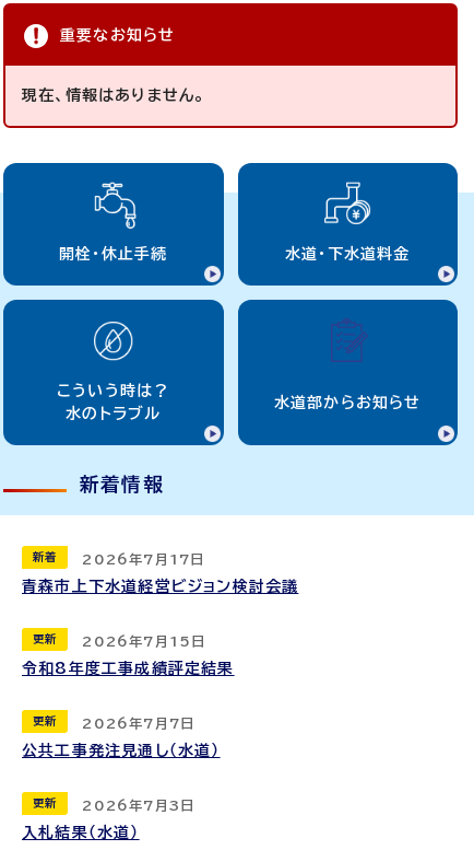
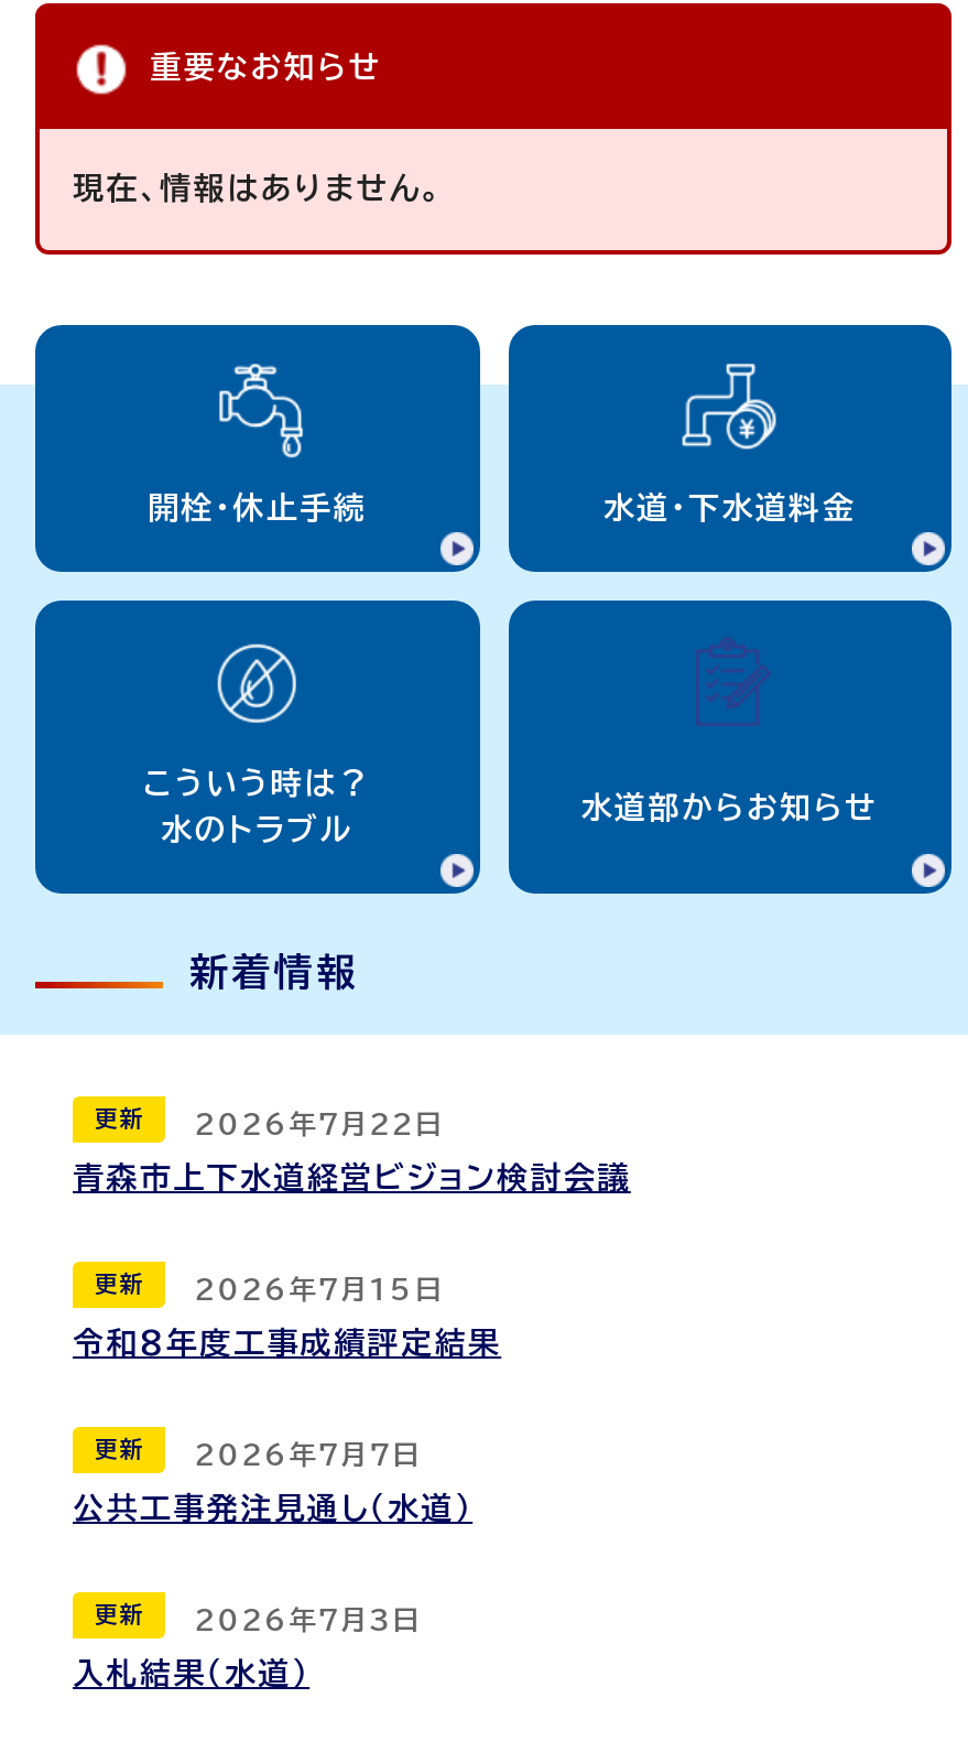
[33,551,205,565] 新着 | 2026年7月17日 -> [95,1108,444,1135] 更新 | 2026年7月22日

